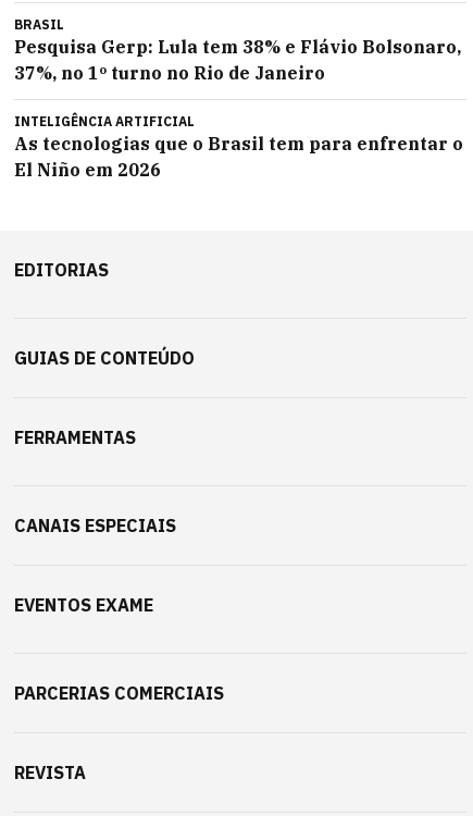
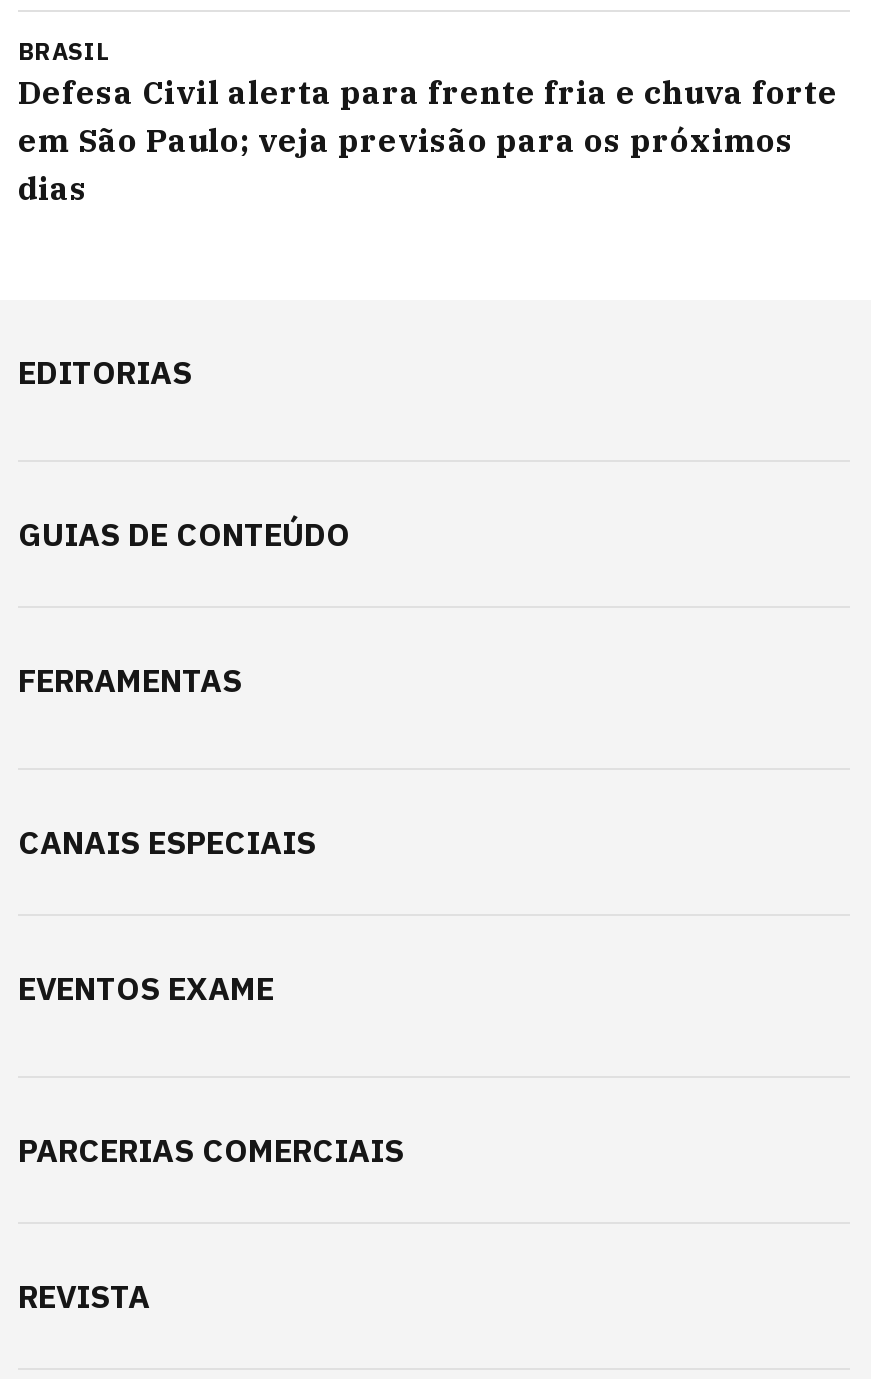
[14,36,463,181] Pesquisa Gerp: Lula tem 38% e Flávio Bolsonaro, | 37%, no 1º turno no Rio de Janeiro | INTELIGÊNCIA ARTIFICIAL | As tecnologias que o Brasil tem para enfrentar o | El Niño em 2026 -> [18,72,838,208] Defesa Civil alerta para frente fria e chuva forte | em São Paulo; veja previsão para os próximos | dias

